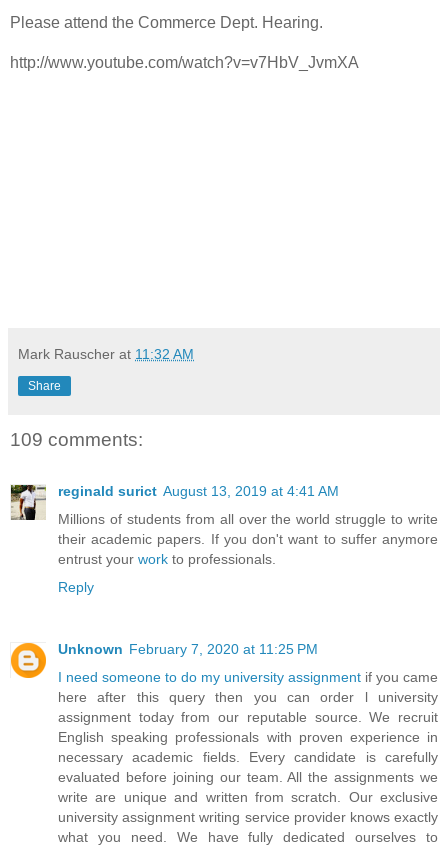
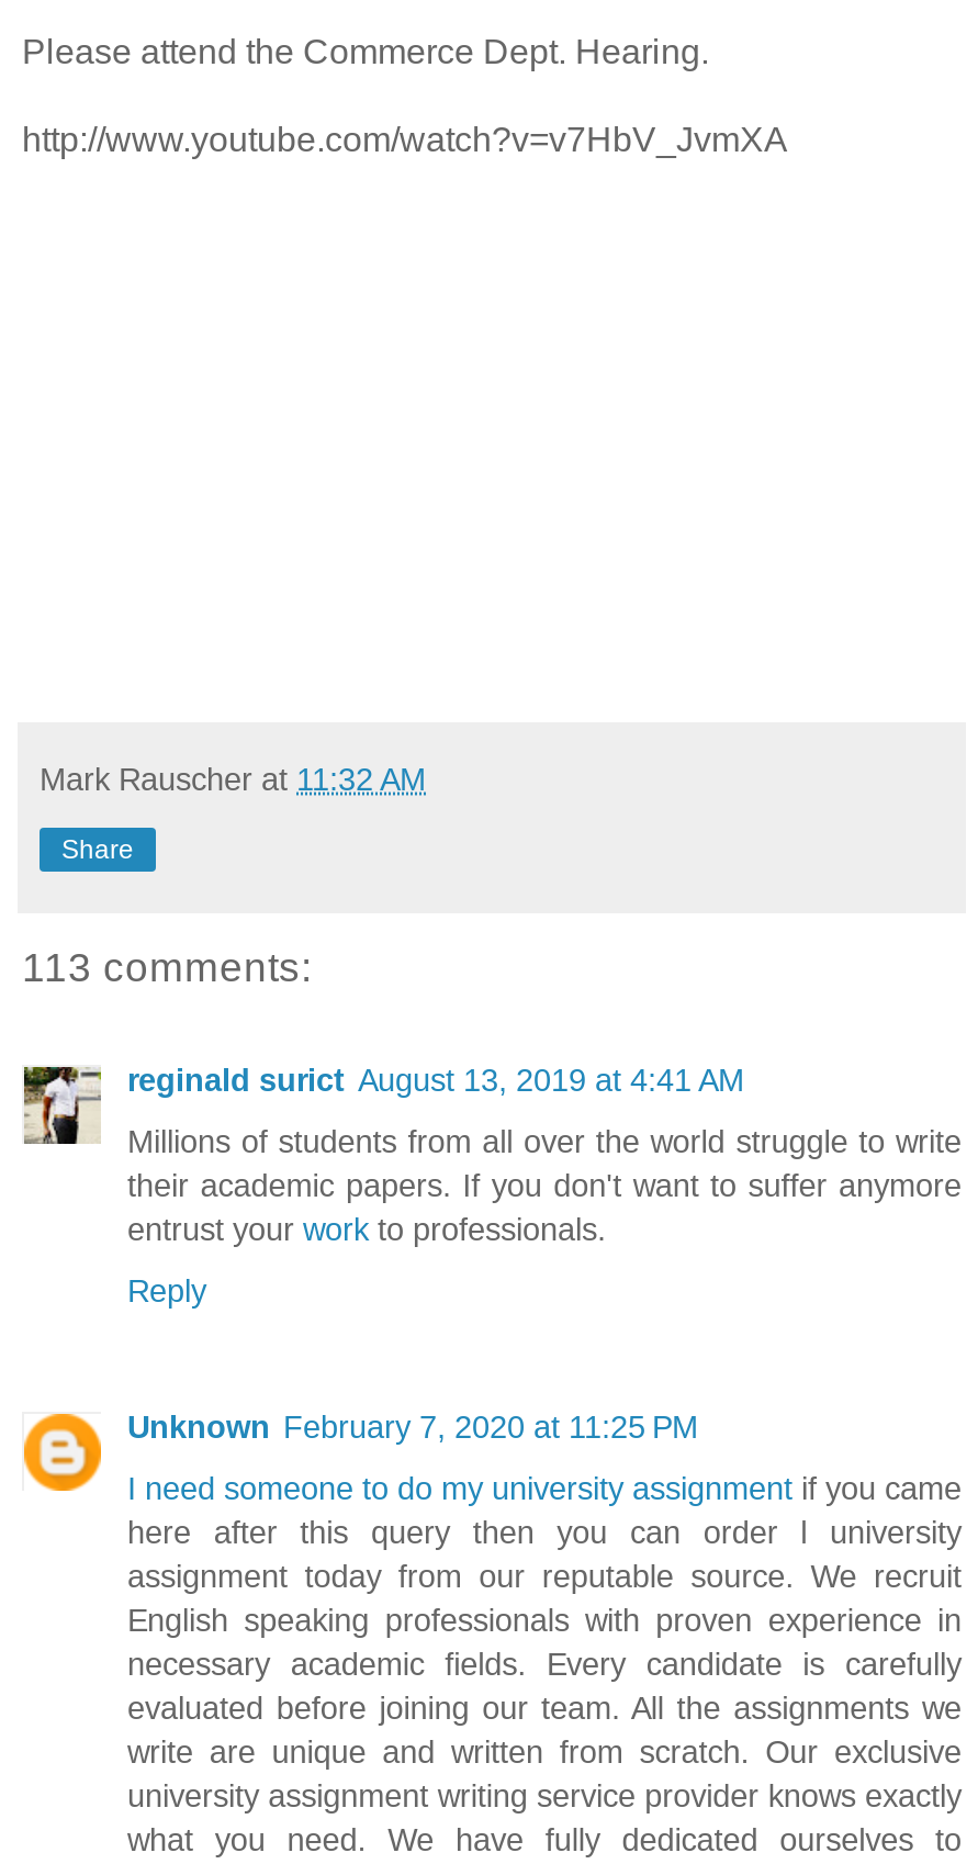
[10,429,143,450] 109 comments: -> [22,944,312,990] 113 comments:

